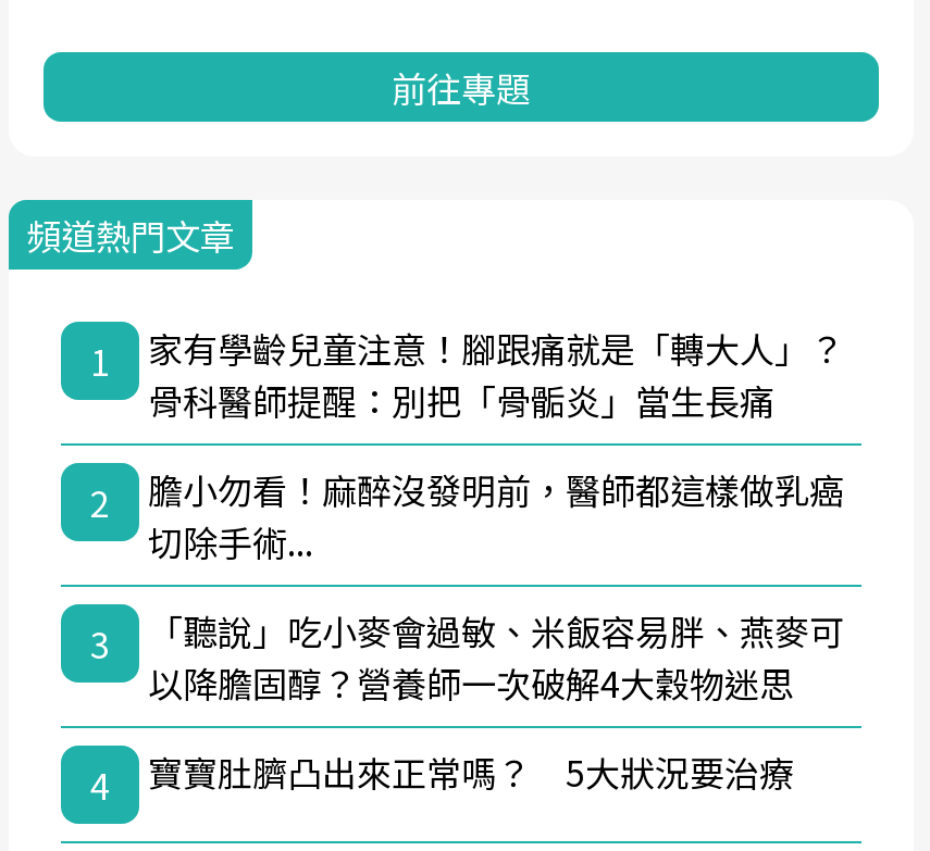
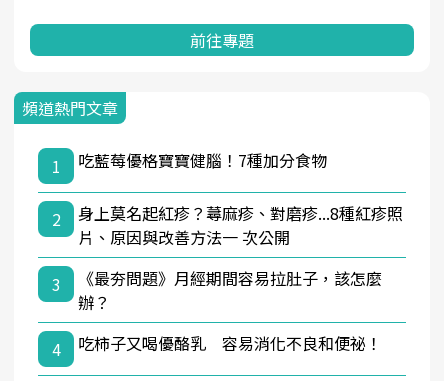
[148,321,844,425] 家有學齡兒童注意！腳跟痛就是「轉大人」？ | 骨科醫師提醒：別把「骨骺炎」當生長痛 -> [78,148,327,172] 吃藍莓優格寶寶健腦！7種加分食物
[148,462,844,567] 膽小勿看！麻醉沒發明前，醫師都這樣做乳癌 | 切除手術... -> [78,201,403,249] 身上莫名起紅疹？蕁麻疹、對磨疹...8種紅疹照 | 片、原因與改善方法一 次公開
[148,604,844,708] 「聽說」吃小麥會過敏、米飯容易胖、燕麥可 | 以降膽固醇？營養師一次破解4大穀物迷思 -> [78,266,382,314] 《最夯問題》月經期間容易拉肚子，該怎麼 | 辦？
[148,745,794,797] 寶寶肚臍凸出來正常嗎？ 5大狀況要治療 -> [78,331,382,355] 吃柿子又喝優酪乳 容易消化不良和便祕！

